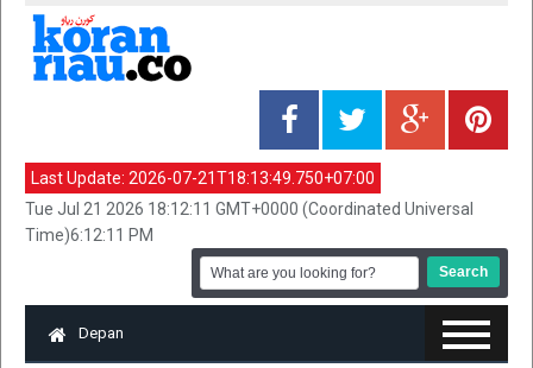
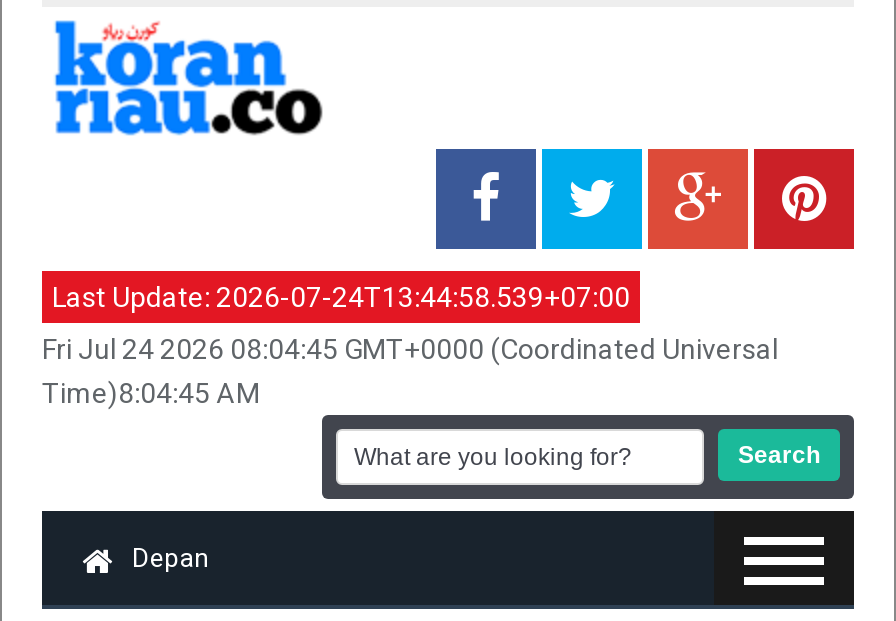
[31,169,375,188] Last Update: 2026-07-21T18:13:49.750+07:00 -> [52,281,630,313] Last Update: 2026-07-24T13:44:58.539+07:00
[25,199,474,245] Tue Jul 21 2026 18:12:11 GMT+0000 (Coordinated Universal | Time)6:12:11 PM -> [42,333,778,409] Fri Jul 24 2026 08:04:45 GMT+0000 (Coordinated Universal | Time)8:04:45 AM

